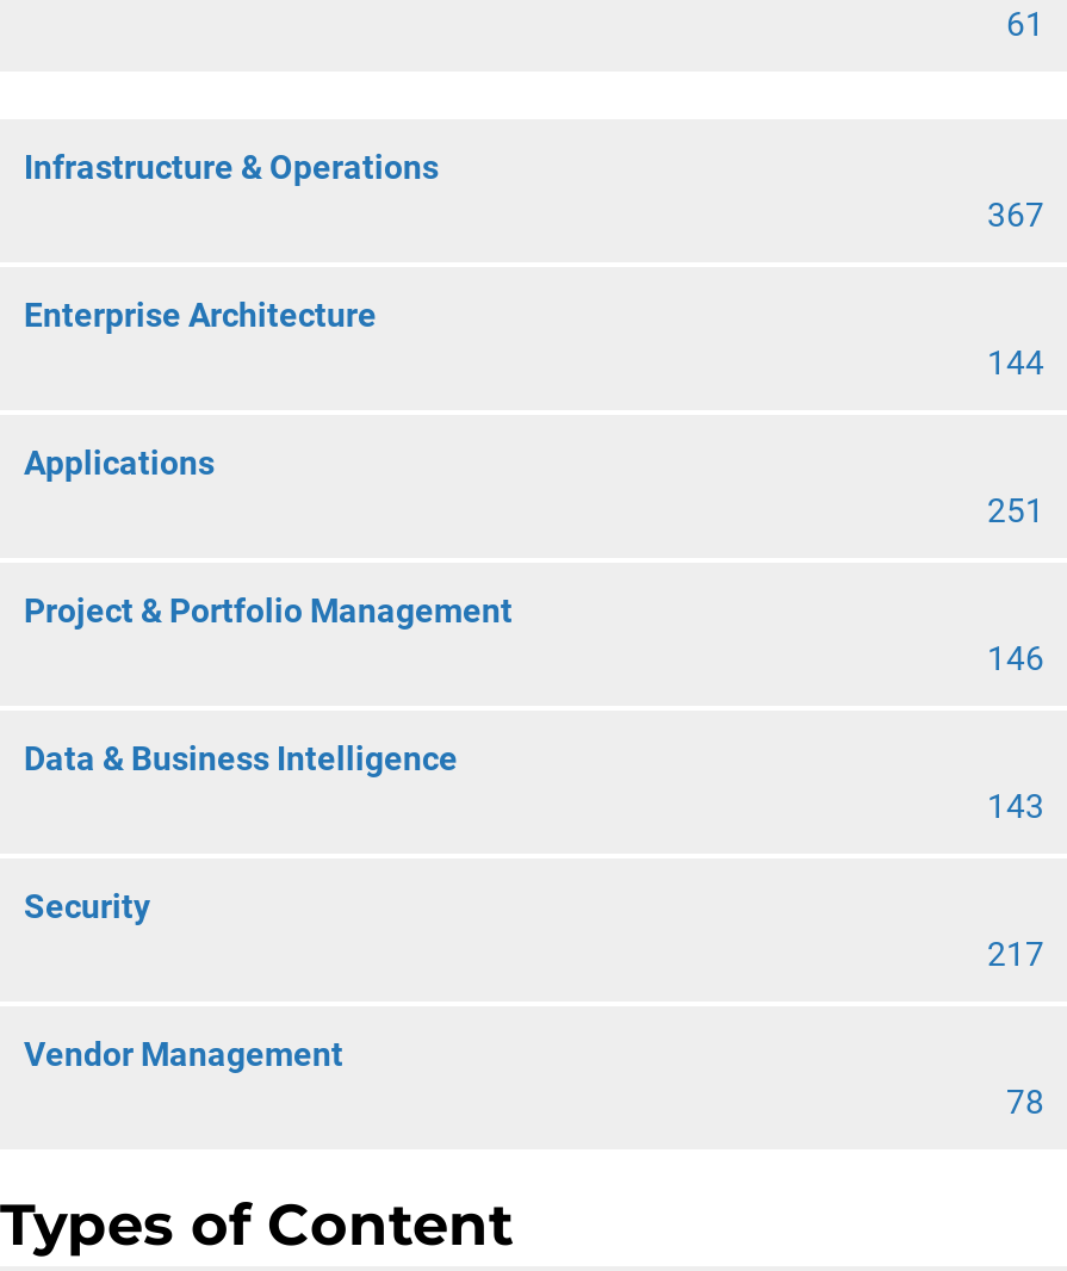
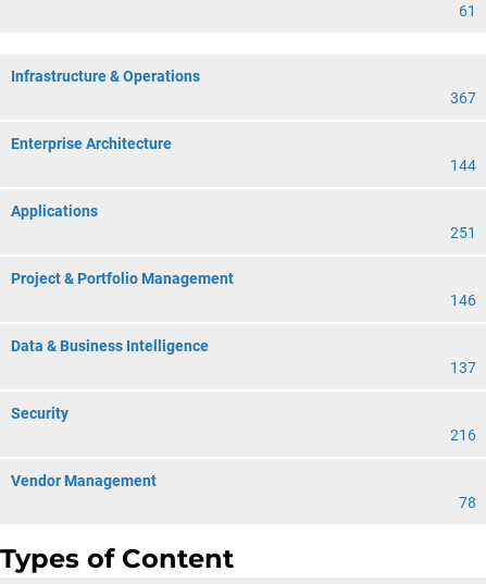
[987,787,1044,825] 143 -> [450,359,476,376] 137
[987,935,1044,973] 217 -> [450,426,476,444] 216

